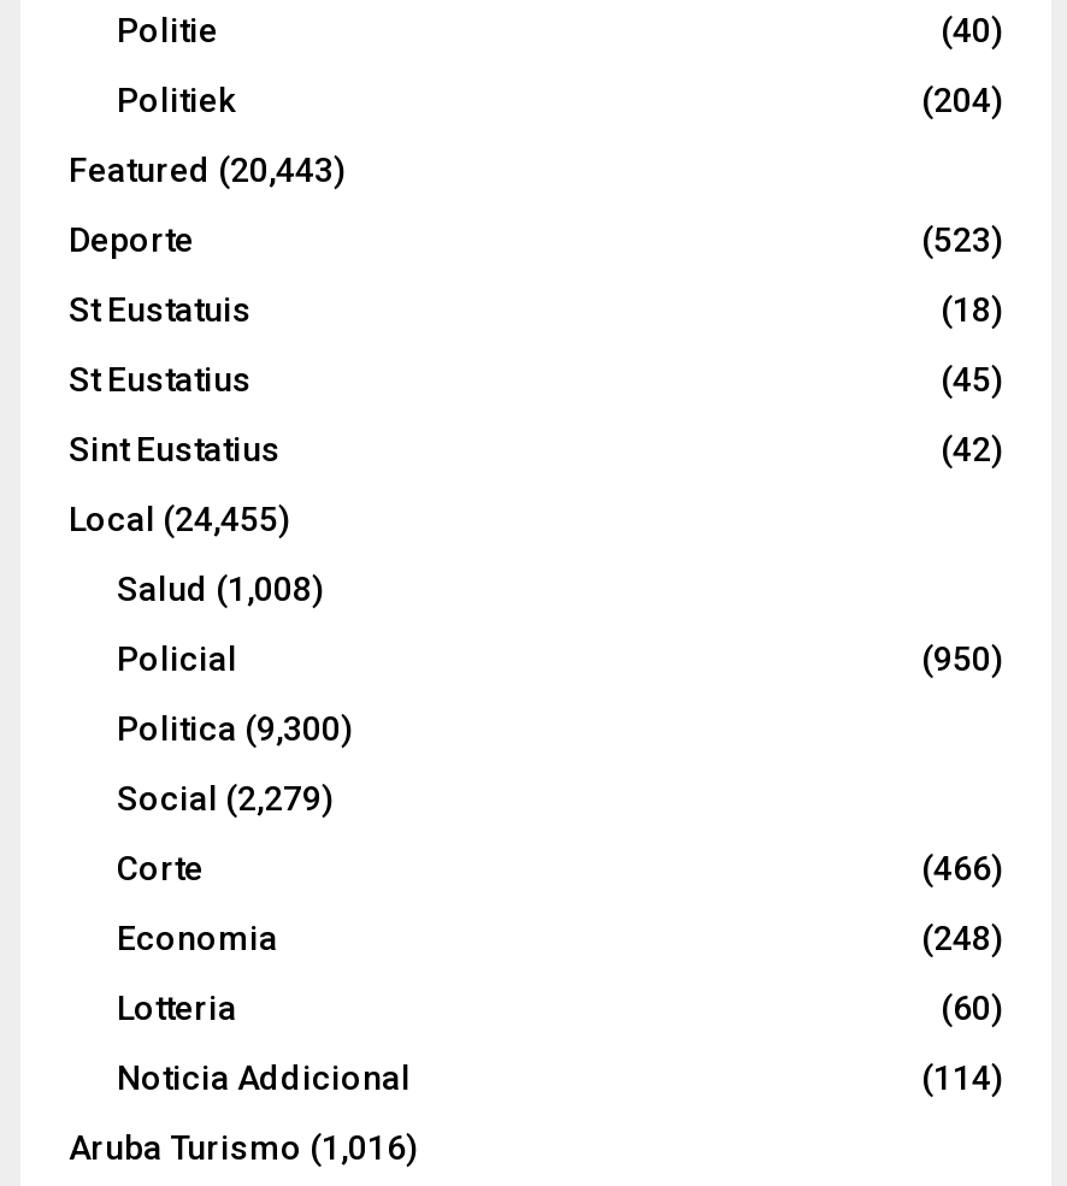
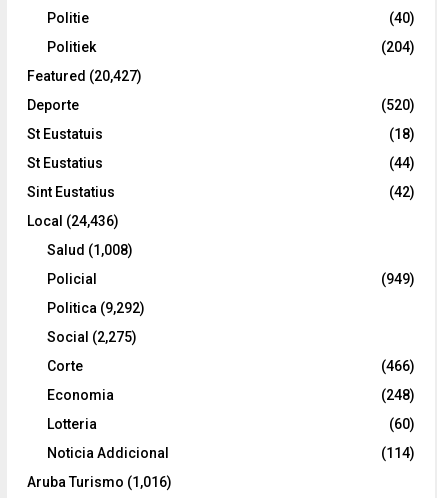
[69,151,346,189] Featured (20,443) -> [27,68,142,84] Featured (20,427)
[921,221,1003,259] (523) -> [381,97,415,113] (520)
[941,360,1003,399] (45) -> [389,155,415,171] (44)
[69,500,290,538] Local (24,455) -> [27,213,119,229] Local (24,436)
[921,640,1003,678] (950) -> [381,271,415,287] (949)
[117,709,353,748] Politica (9,300) -> [47,300,145,316] Politica (9,292)
[117,779,334,818] Social (2,279) -> [47,329,137,345] Social (2,275)

